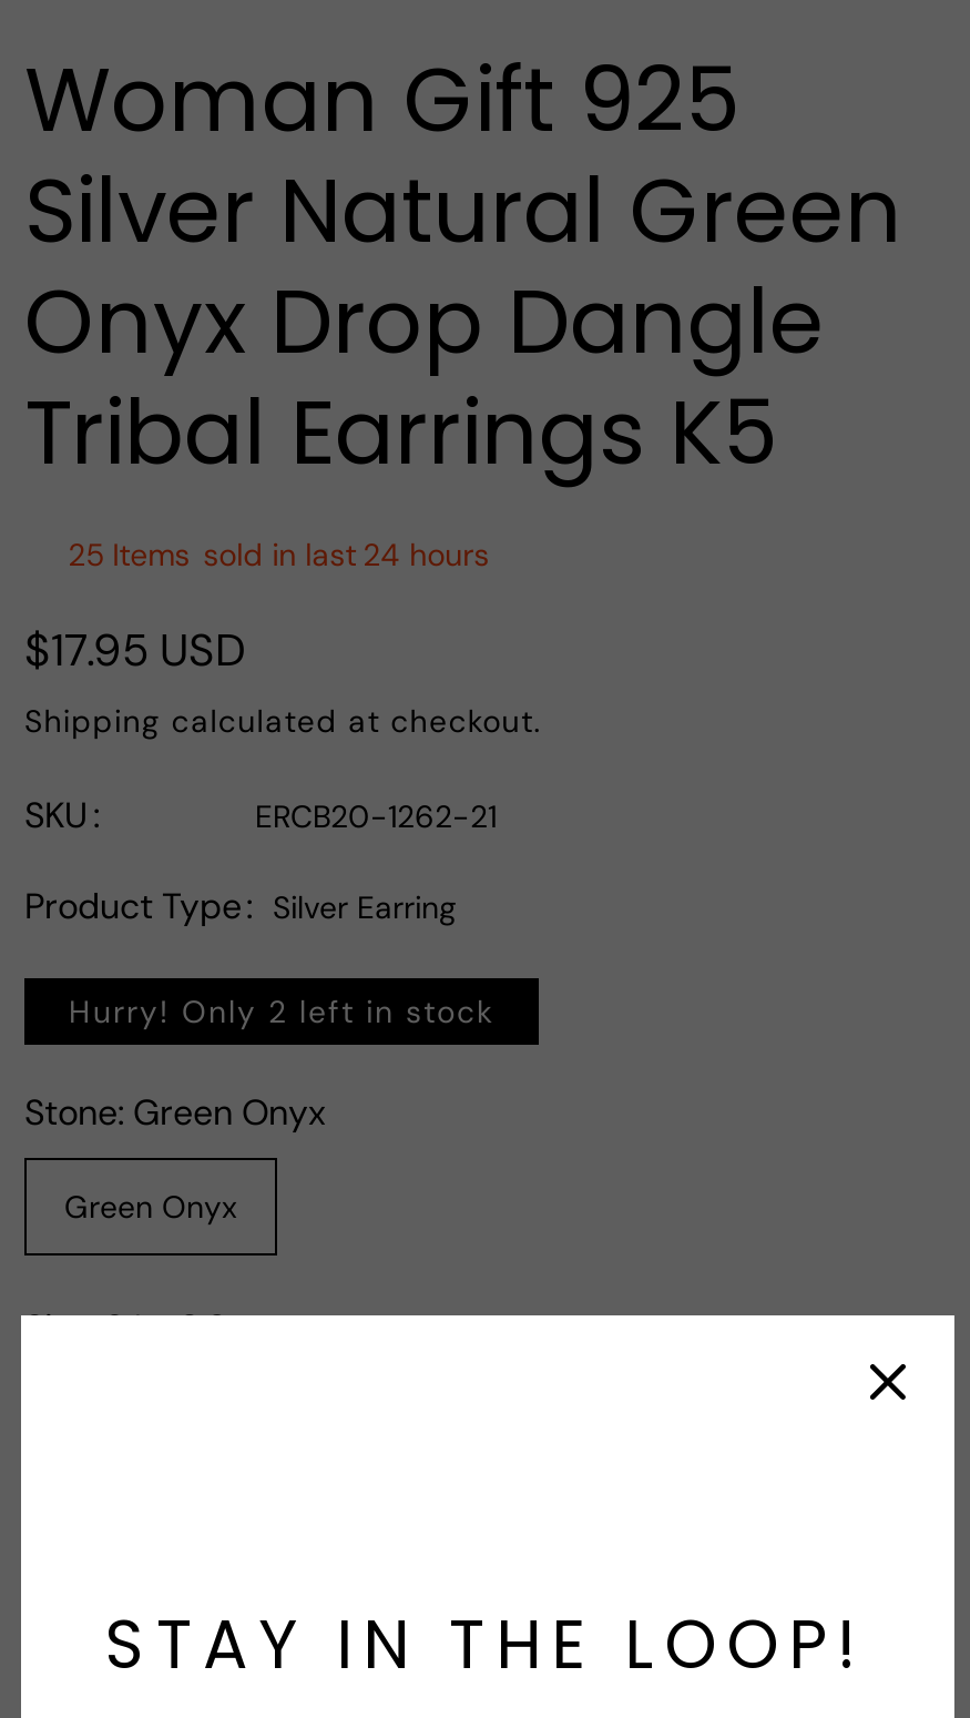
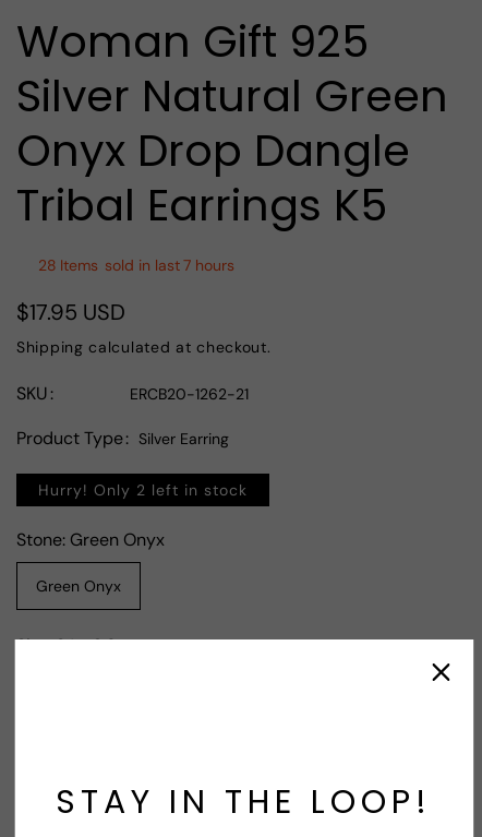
[68,535,489,575] 25 Items sold in last 24 hours -> [38,256,234,275] 28 Items sold in last 7 hours

